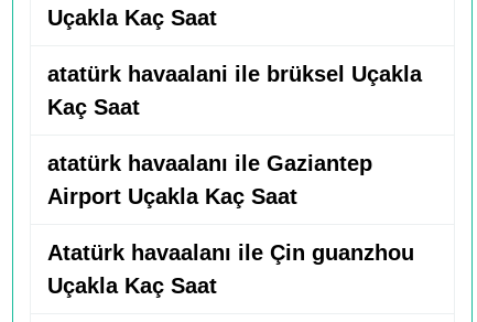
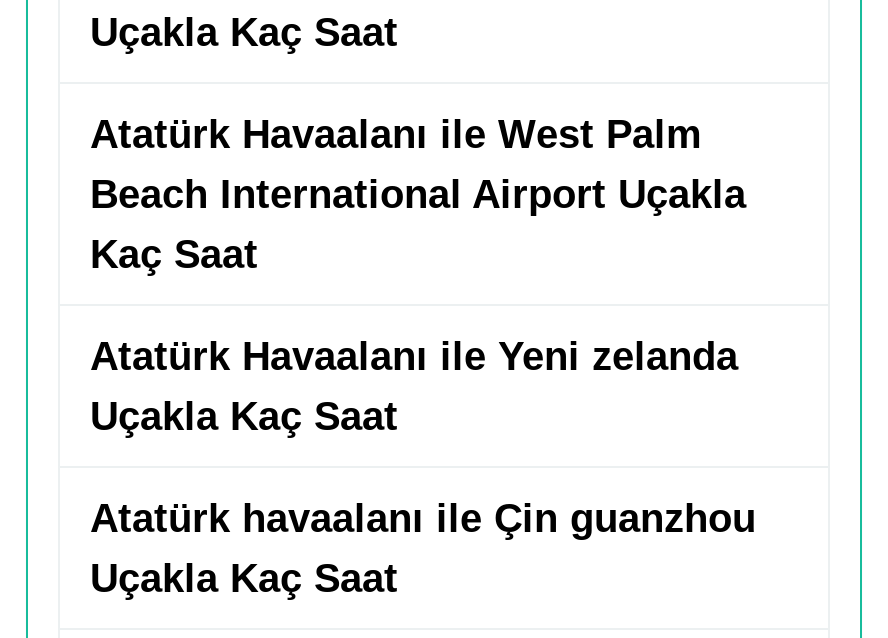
[47,62,422,86] atatürk havaalani ile brüksel Uçakla -> [90,112,746,216] Atatürk Havaalanı ile West Palm | Beach International Airport Uçakla
[47,151,372,208] atatürk havaalanı ile Gaziantep | Airport Uçakla Kaç Saat -> [90,334,738,438] Atatürk Havaalanı ile Yeni zelanda | Uçakla Kaç Saat

